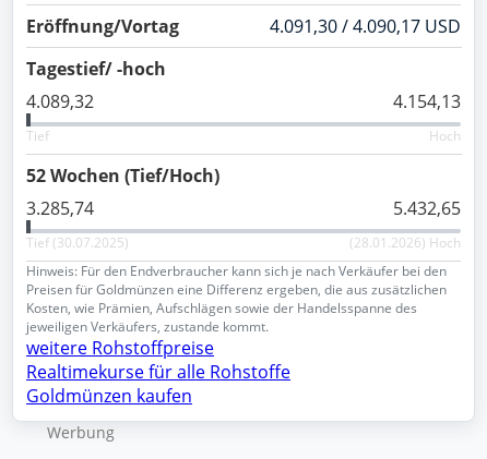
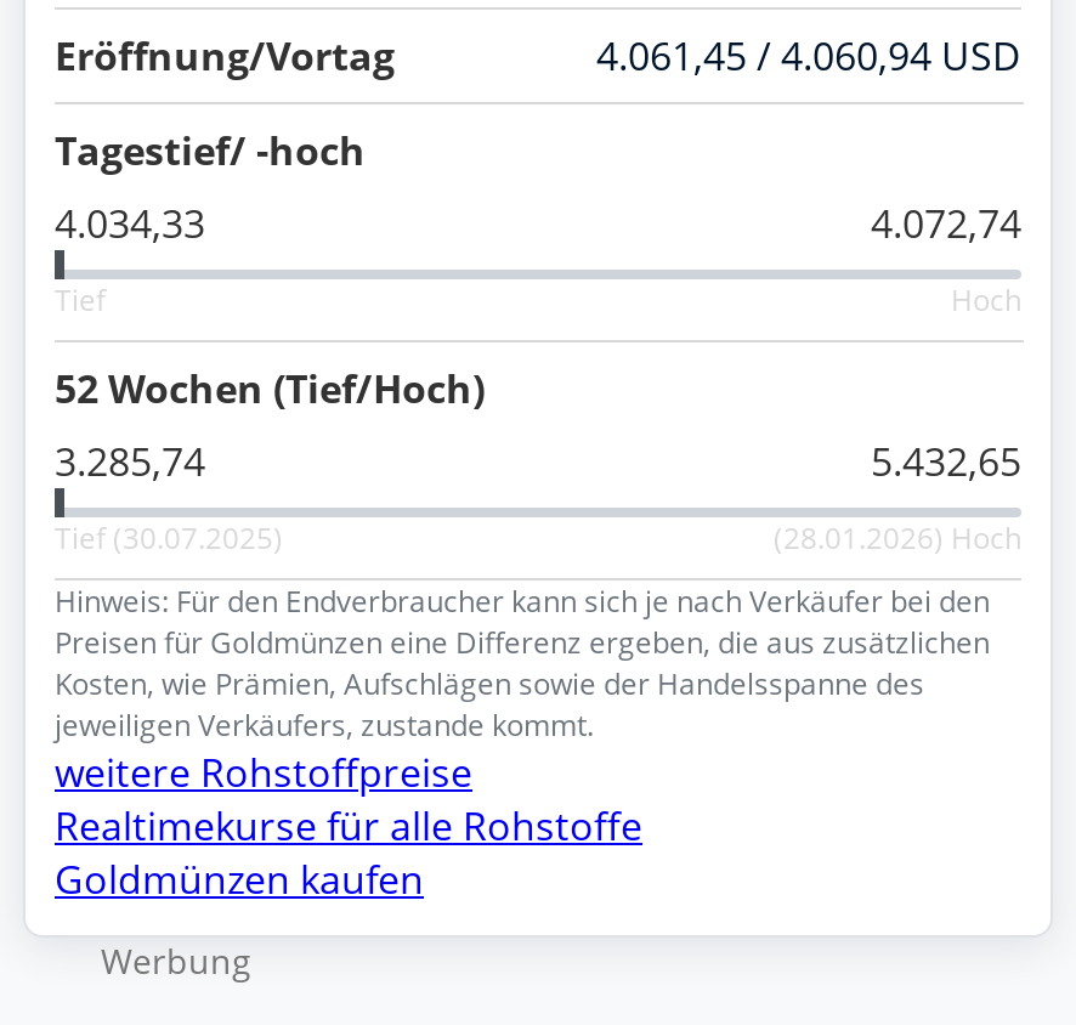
[270,14,461,38] 4.091,30 / 4.090,17 USD -> [596,28,1021,81] 4.061,45 / 4.060,94 USD
[26,89,94,113] 4.089,32 -> [55,196,205,249] 4.034,33
[393,89,461,113] 4.154,13 -> [871,196,1021,249] 4.072,74

